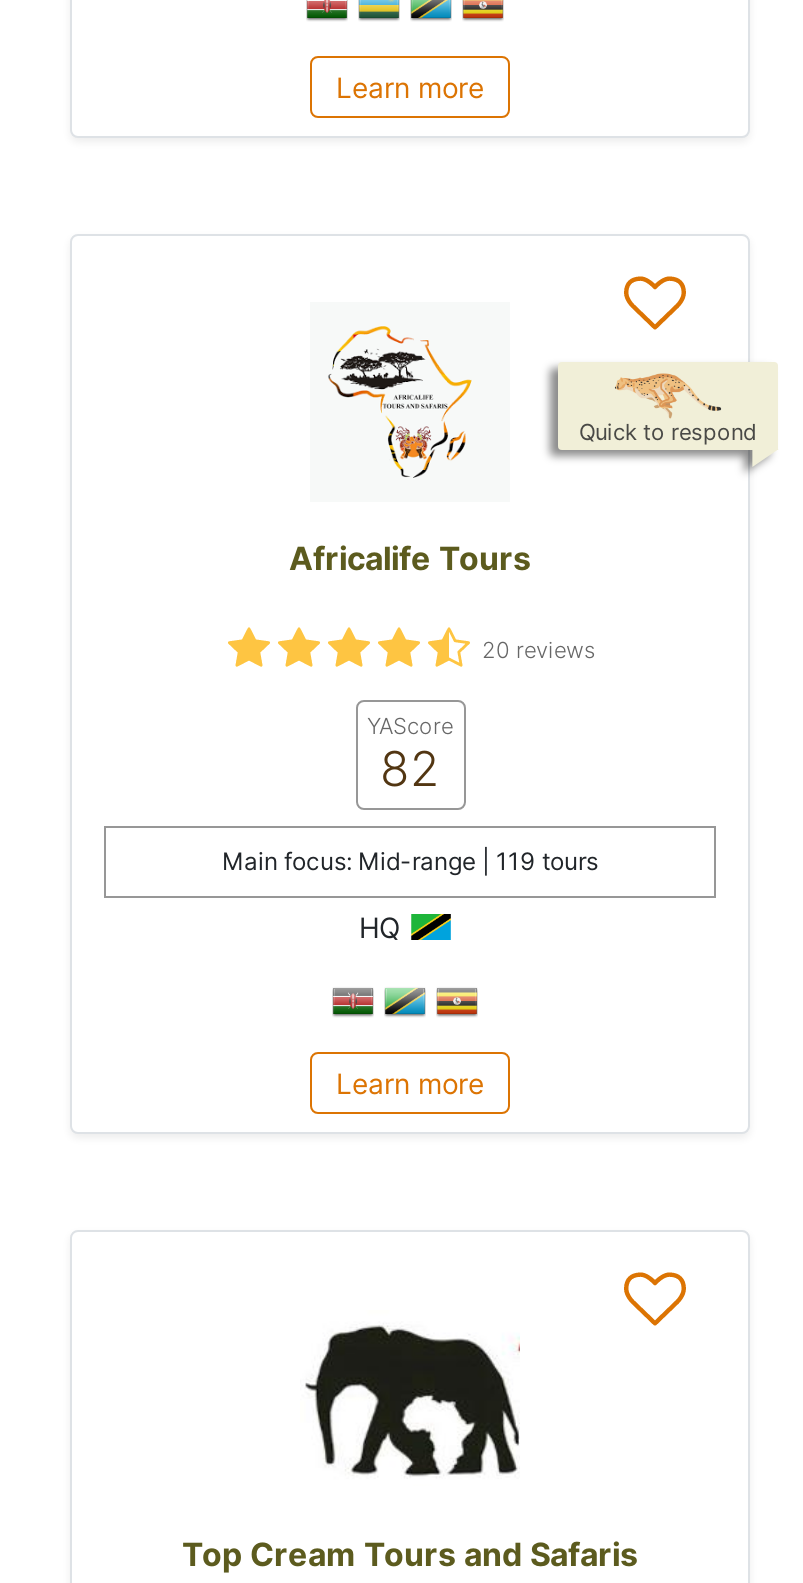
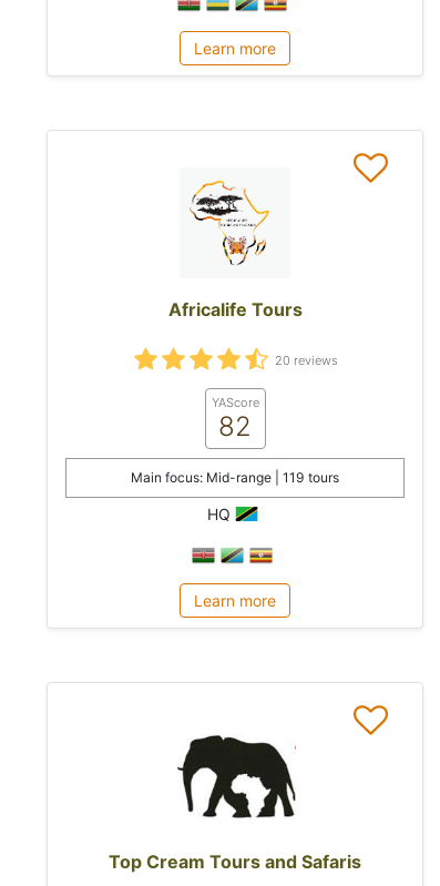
[546,362,778,472] [image] | Quick to respond -> none

